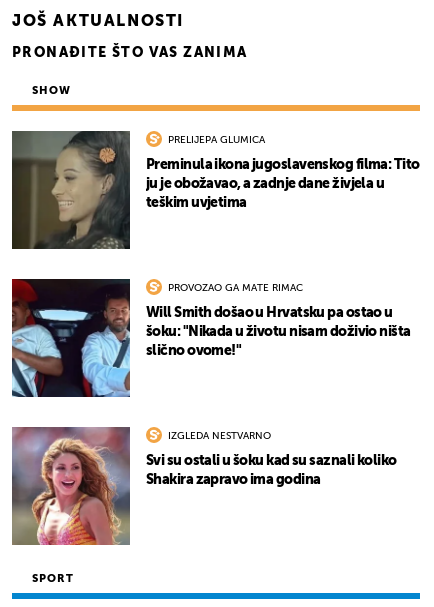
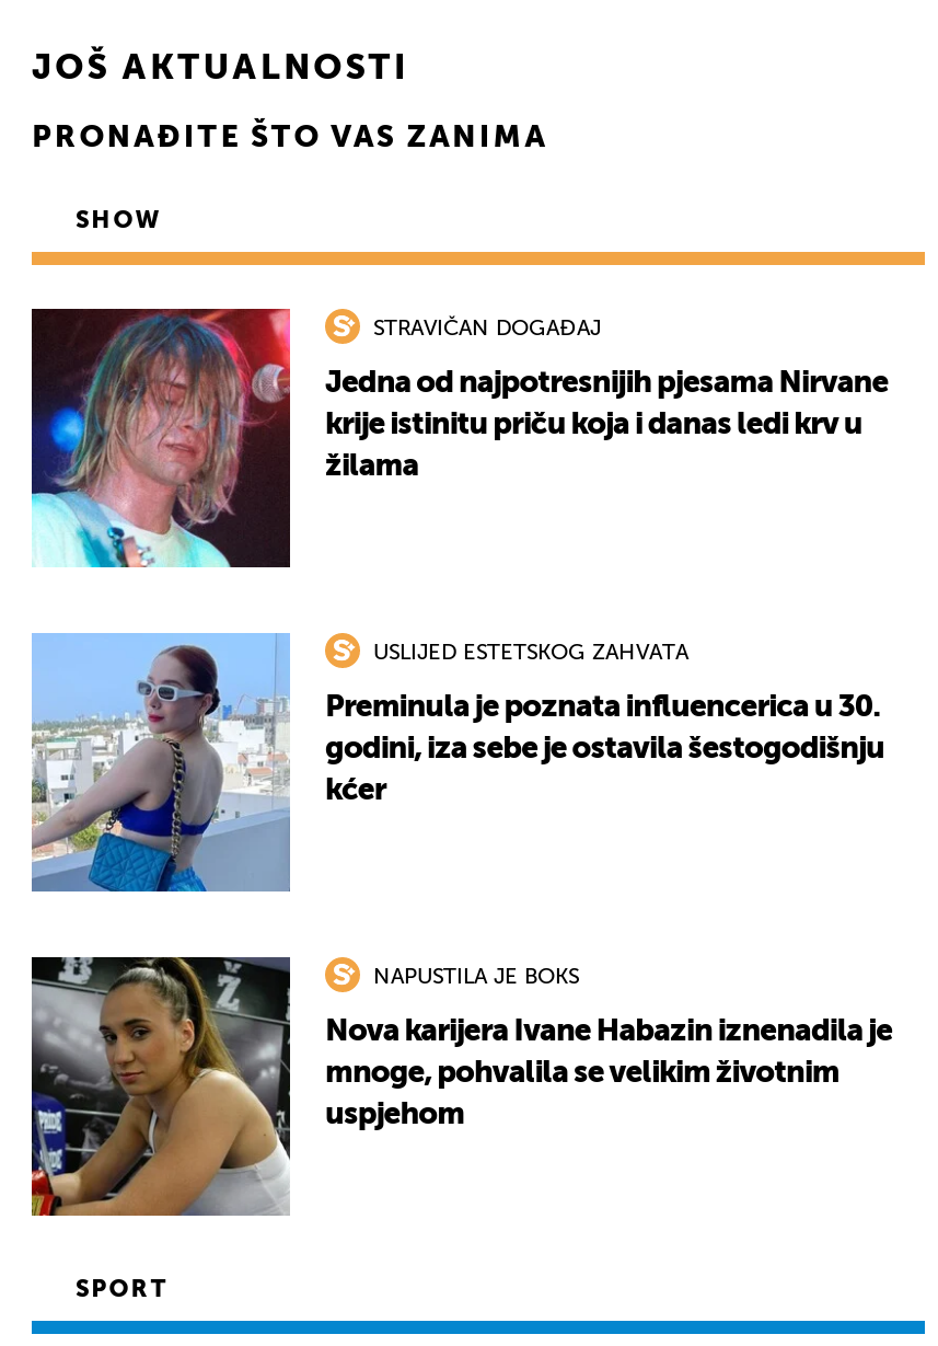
[11,130,419,250] [image] | Preminula ikona jugoslavenskog filma: Tito | ju je obožavao, a zadnje dane živjela u | teškim uvjetima -> [30,307,888,570] [image] | Jedna od najpotresnijih pjesama Nirvane | krije istinitu priču koja i danas ledi krv u | žilama
[168,135,265,145] PRELIJEPA GLUMICA -> [373,318,601,340] STRAVIČAN DOGAĐAJ
[11,278,410,398] [image] | Will Smith došao u Hrvatsku pa ostao u | šoku: "Nikada u životu nisam doživio ništa | slično ovome!" -> [32,633,884,894] [image] | Preminula je poznata influencerica u 30. | godini, iza sebe je ostavila šestogodišnju | kćer
[168,283,303,293] PROVOZAO GA MATE RIMAC -> [373,642,688,664] USLIJED ESTETSKOG ZAHVATA
[11,426,396,546] [image] | Svi su ostali u šoku kad su saznali koliko | Shakira zapravo ima godina -> [30,955,892,1218] [image] | Nova karijera Ivane Habazin iznenadila je | mnoge, pohvalila se velikim životnim | uspjehom
[168,431,271,441] IZGLEDA NESTVARNO -> [373,966,579,988] NAPUSTILA JE BOKS

